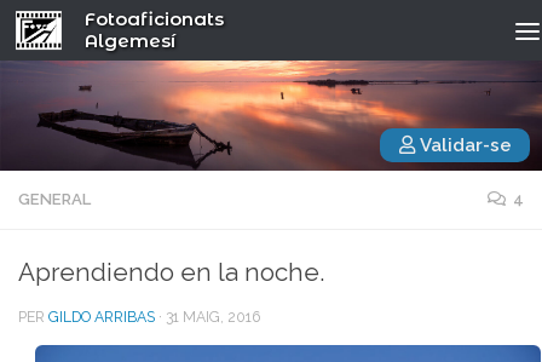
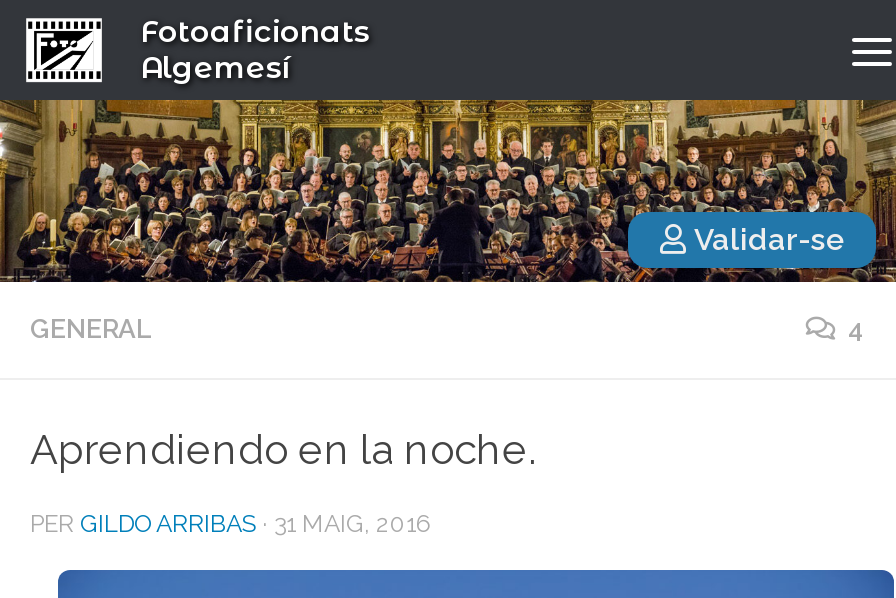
[4,59,538,172] [image] -> [6,98,890,284] [image]

